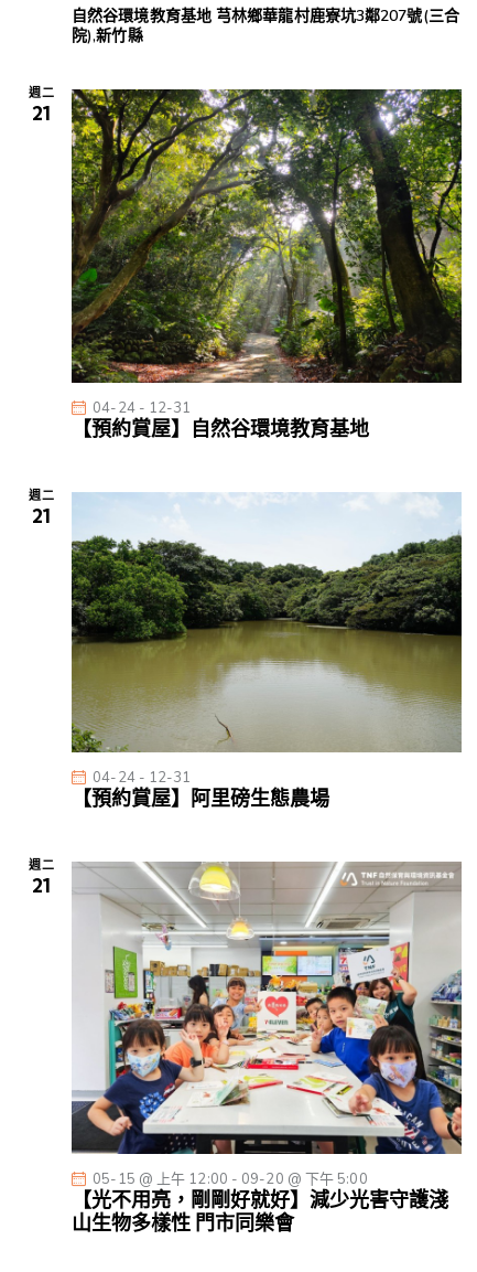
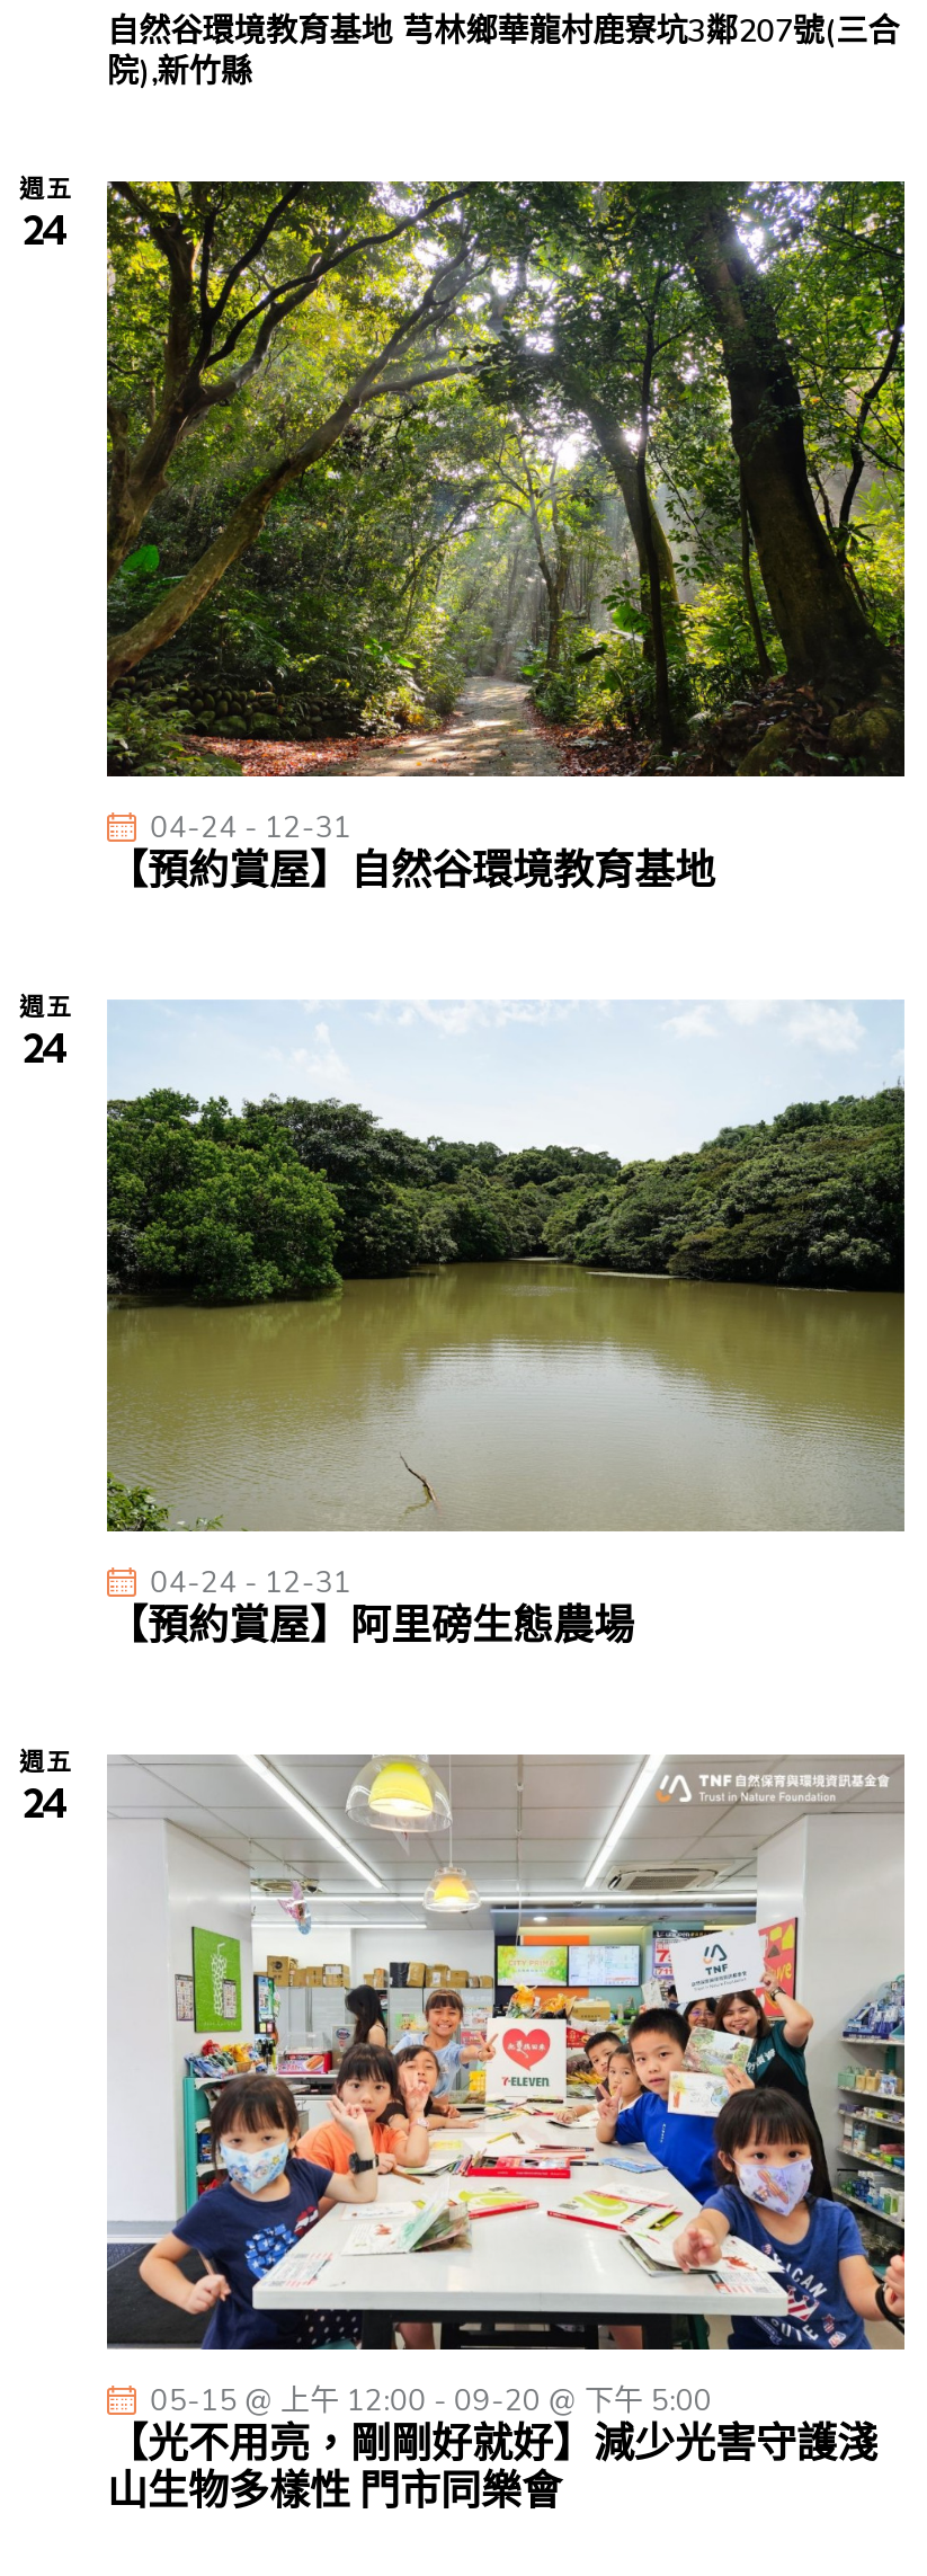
[29,85,55,100] 週二 -> [19,172,73,204] 週五
[32,100,51,126] 21 -> [21,204,71,256] 24
[29,487,55,503] 週二 -> [19,991,73,1022] 週五
[32,503,51,528] 21 -> [21,1022,71,1074] 24
[29,857,55,872] 週二 -> [19,1746,73,1777] 週五
[32,872,51,897] 21 -> [21,1777,71,1829] 24

